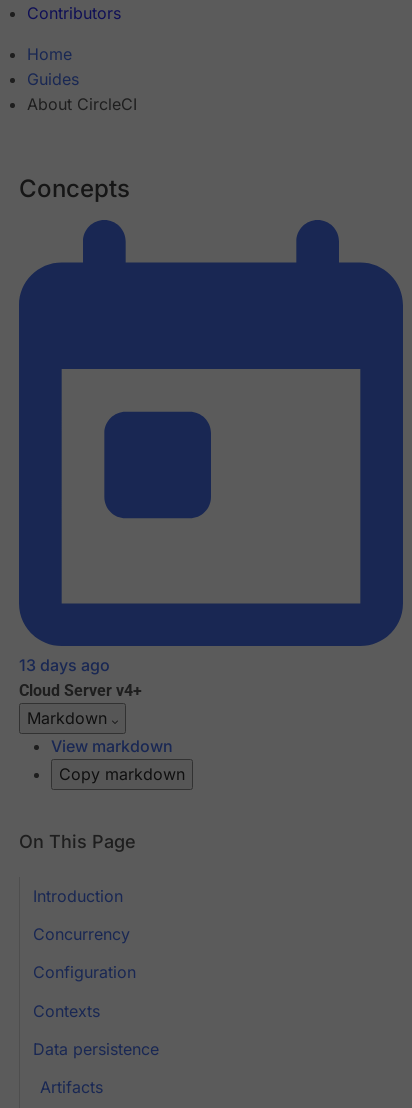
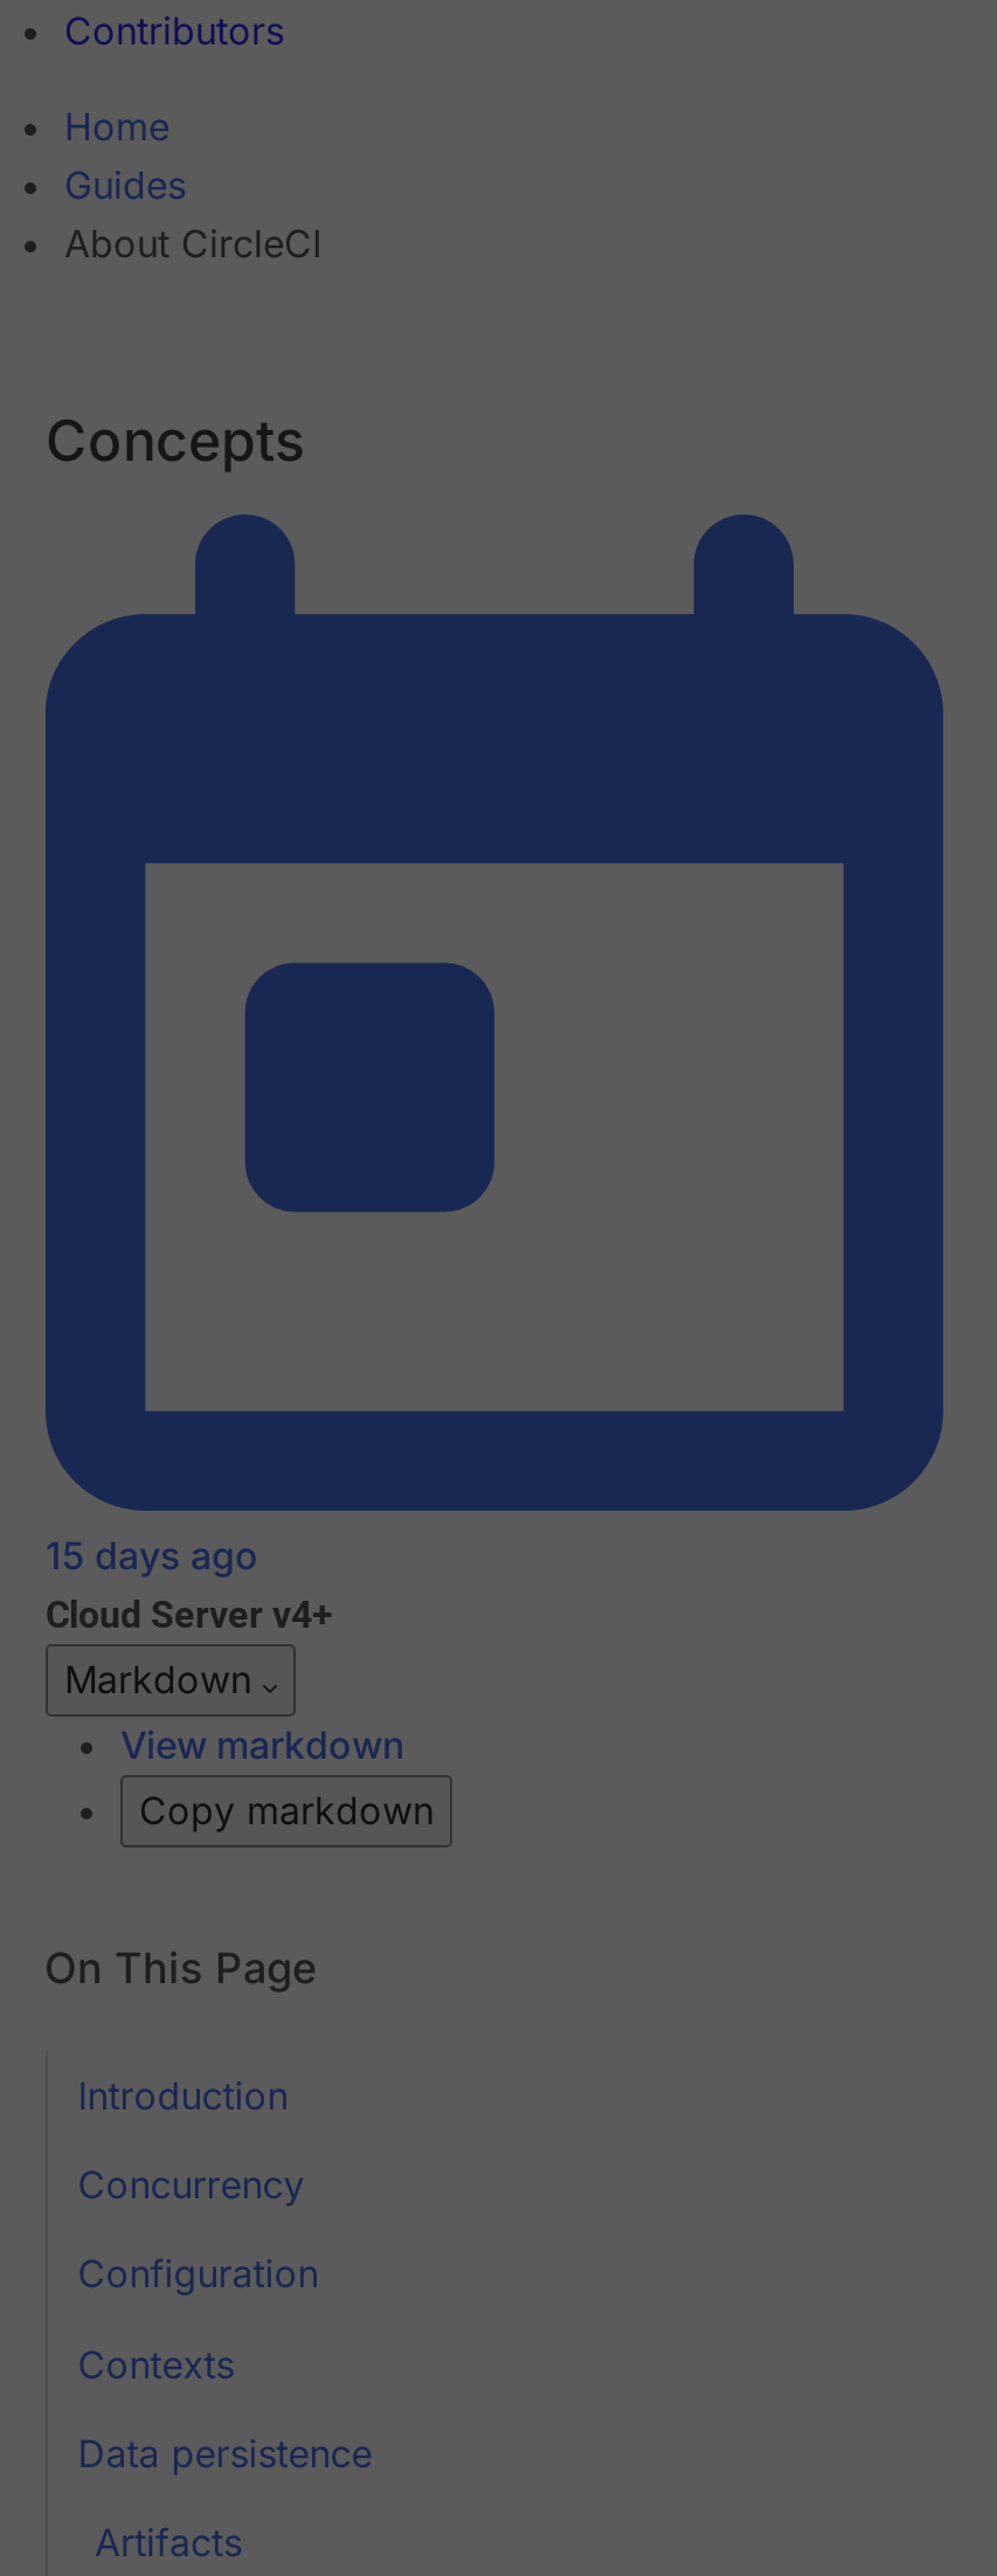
[19,655,110,675] 13 days ago -> [46,1533,258,1580] 15 days ago

